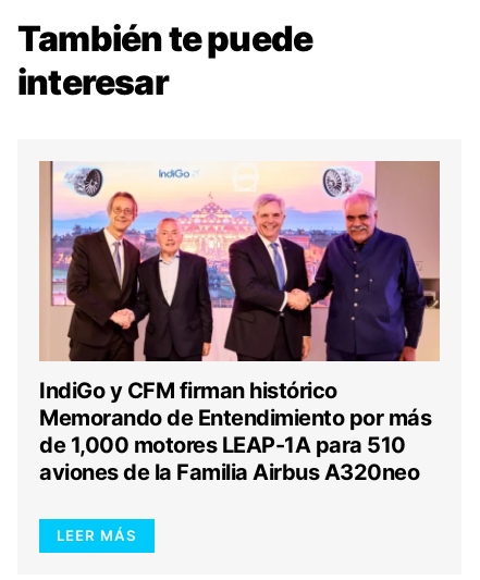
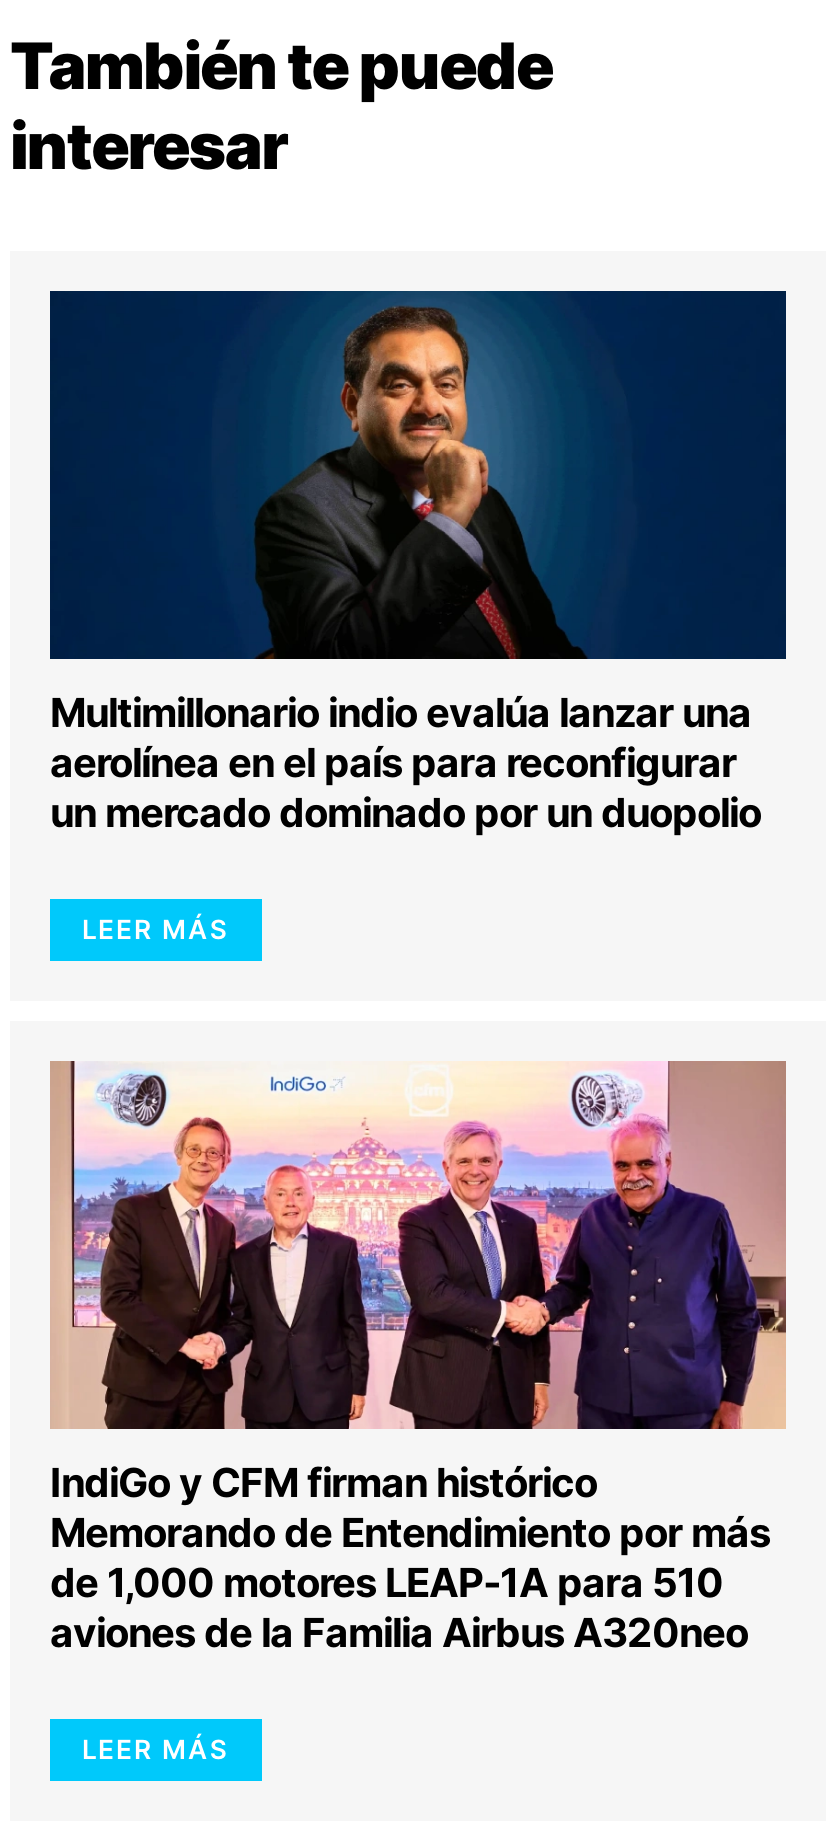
none -> [48,289,788,945] [image] | Multimillonario indio evalúa lanzar una | aerolínea en el país para reconfigurar | un mercado dominado por un duopolio | LEER MÁS

